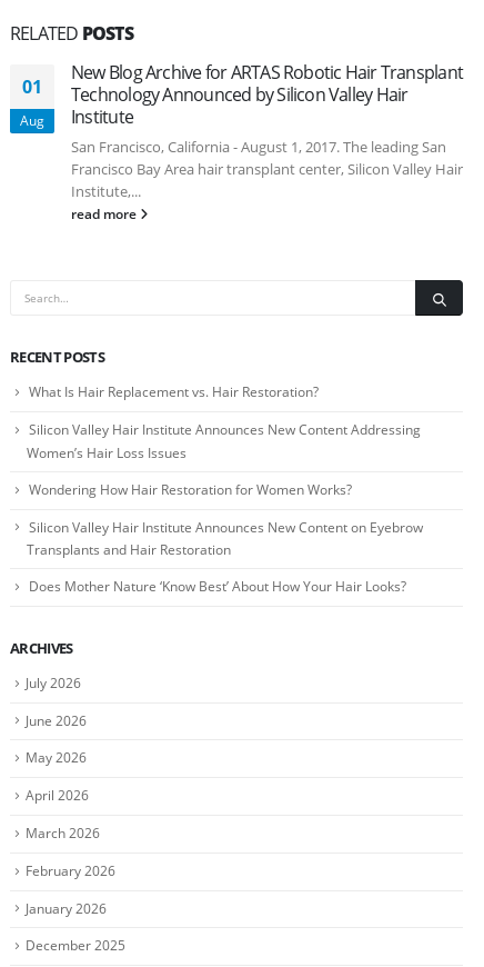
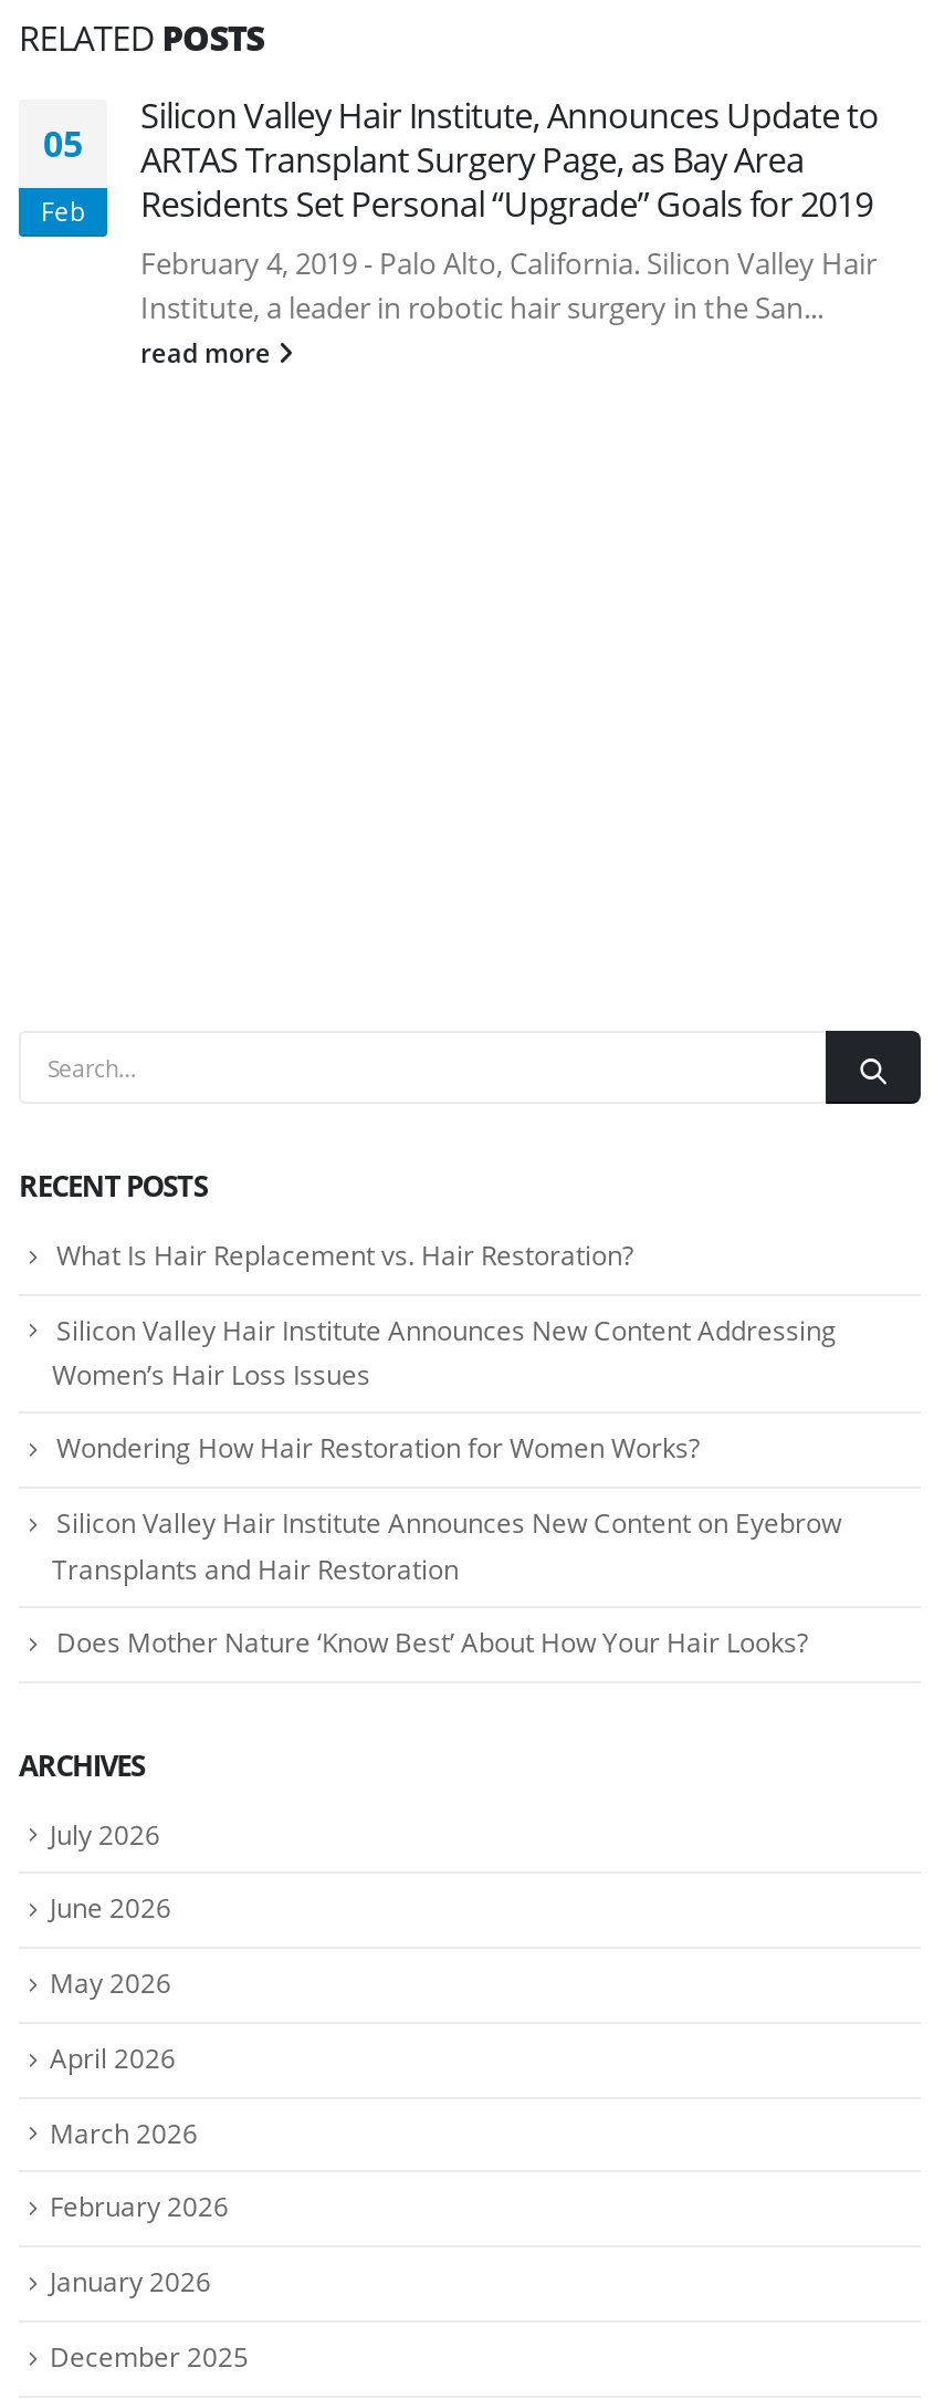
[71,60,463,201] New Blog Archive for ARTAS Robotic Hair Transplant | Technology Announced by Silicon Valley Hair | Institute | San Francisco, California - August 1, 2017. The leading San | Francisco Bay Area hair transplant center, Silicon Valley Hair | Institute,... -> [140,90,879,327] Silicon Valley Hair Institute, Announces Update to | ARTAS Transplant Surgery Page, as Bay Area | Residents Set Personal “Upgrade” Goals for 2019 | February 4, 2019 - Palo Alto, California. Silicon Valley Hair | Institute, a leader in robotic hair surgery in the San...
[22,74,42,98] 01 -> [43,119,83,167] 05
[20,111,44,128] Aug -> [41,192,85,227] Feb
moved [71,204,140,222] -> [140,333,277,369]: read more

